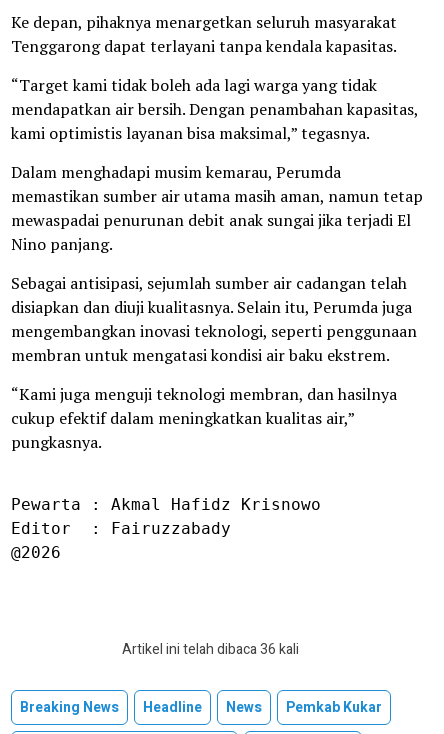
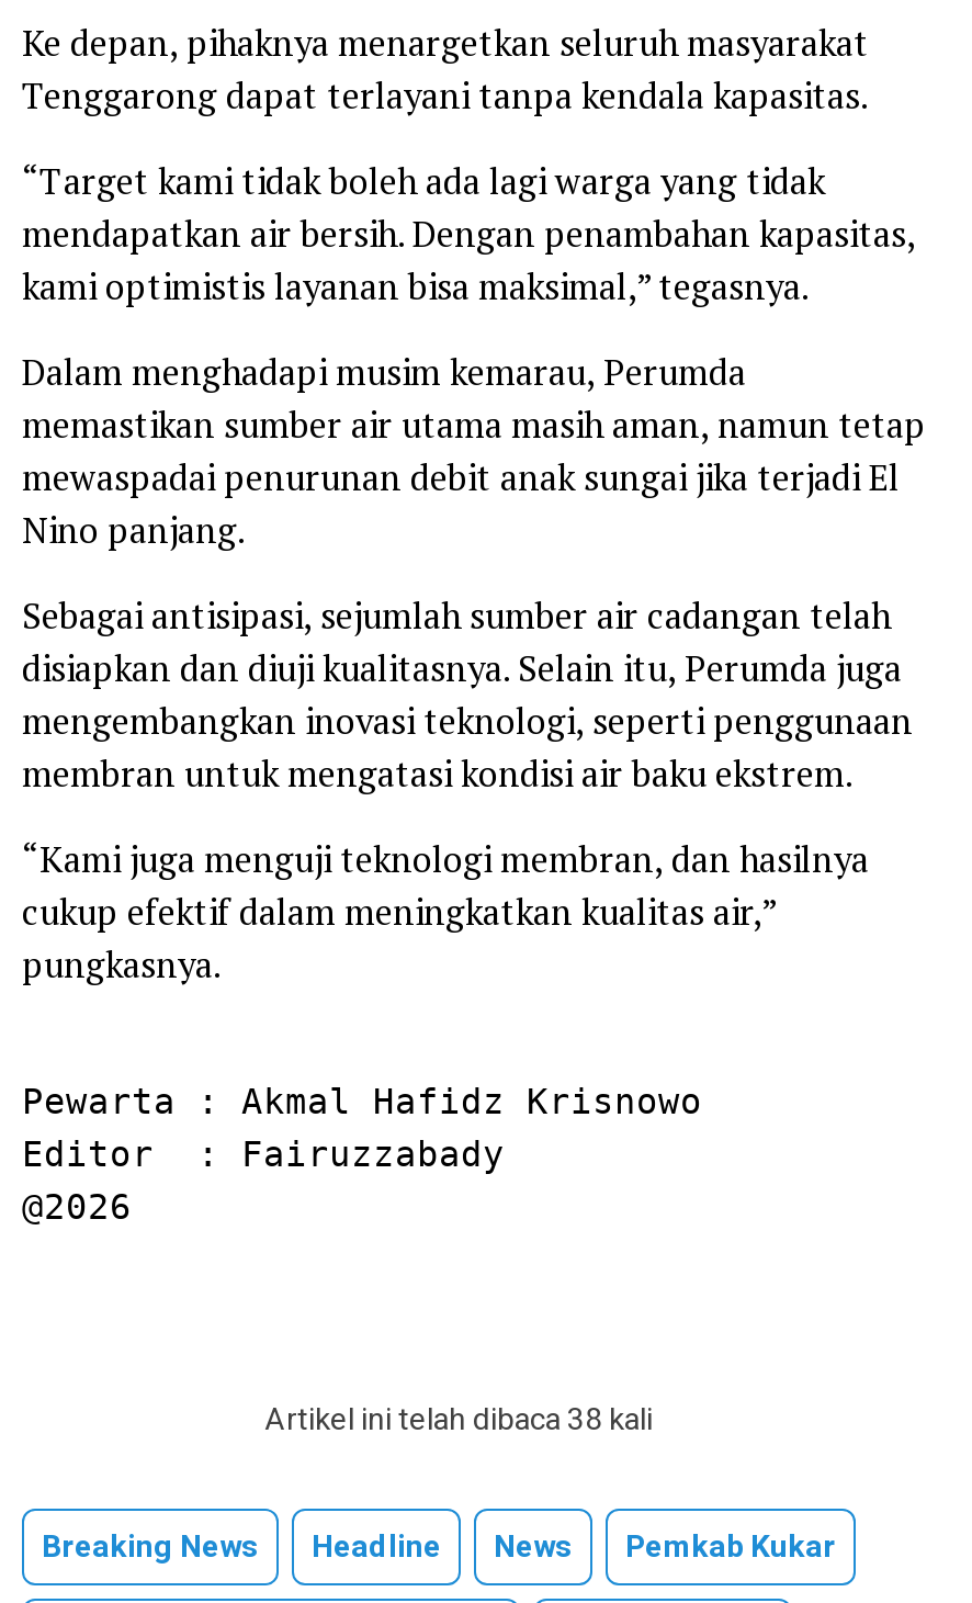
[121,639,298,660] Artikel ini telah dibaca 36 kali -> [264,1395,653,1441] Artikel ini telah dibaca 38 kali

